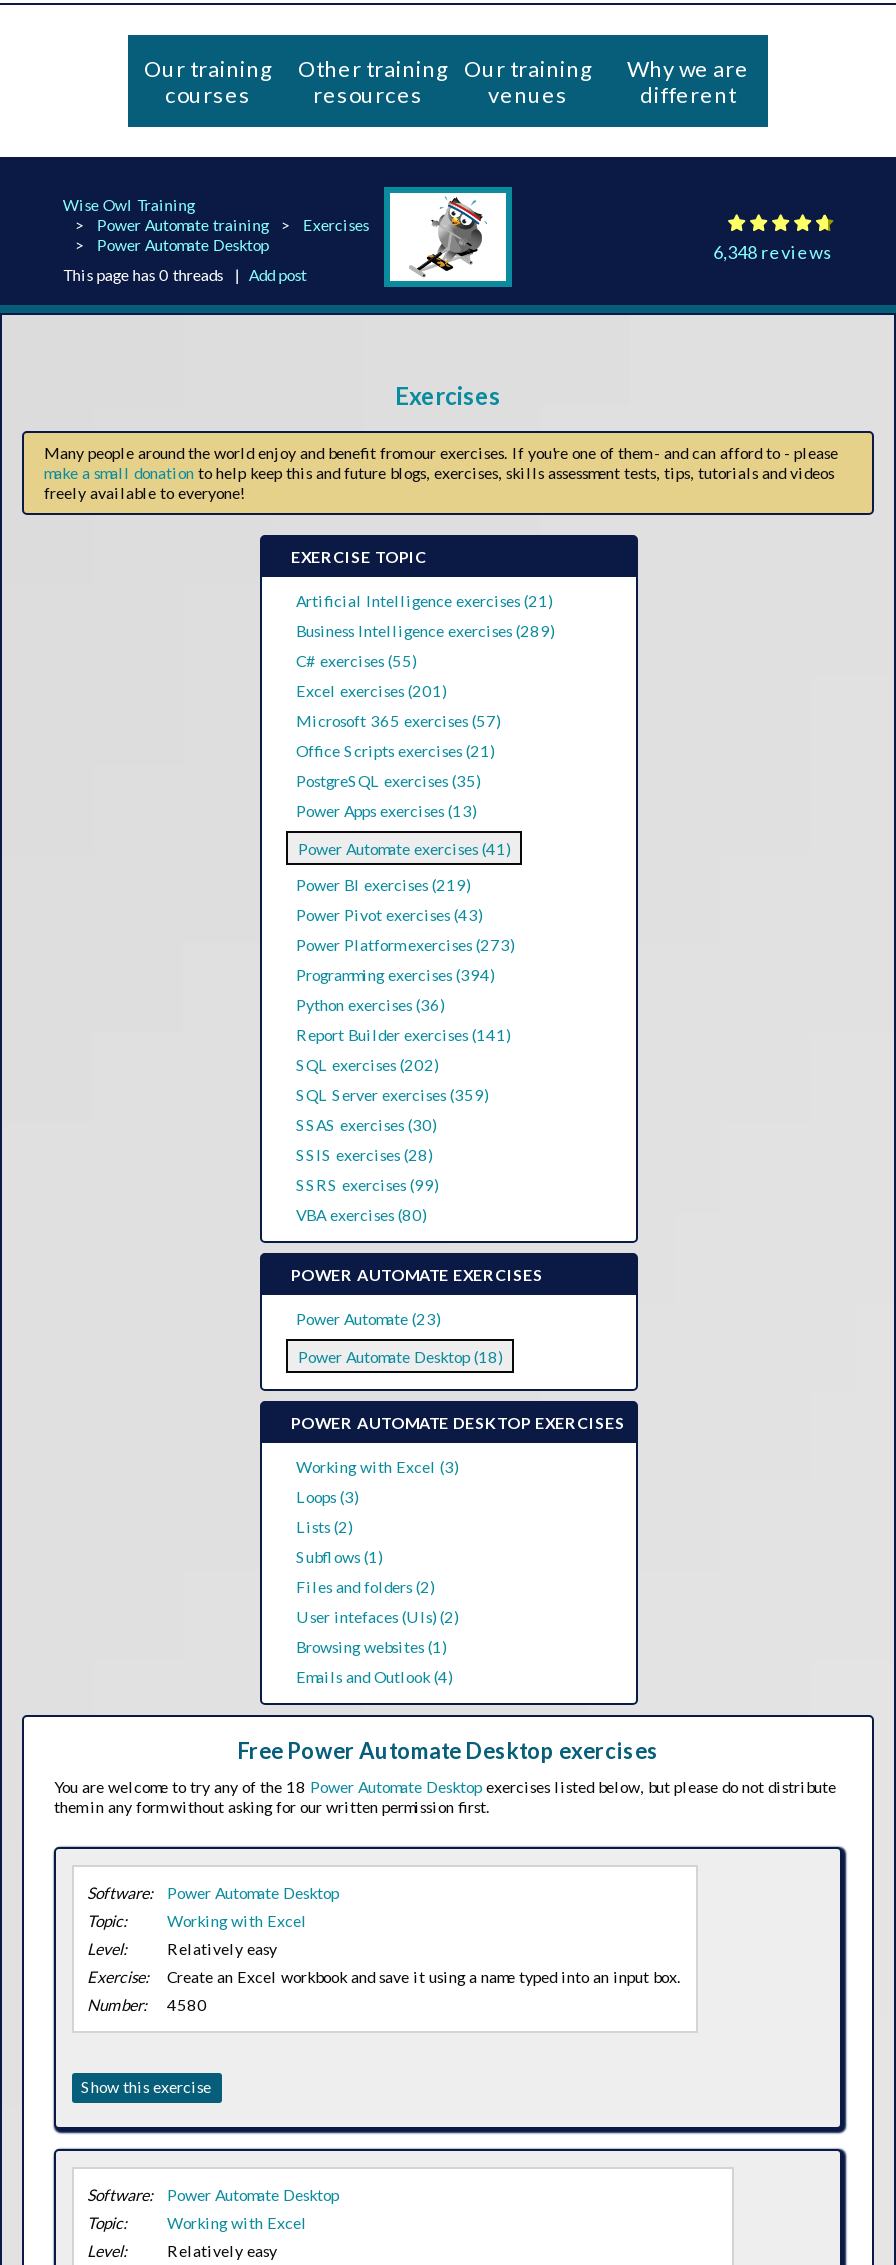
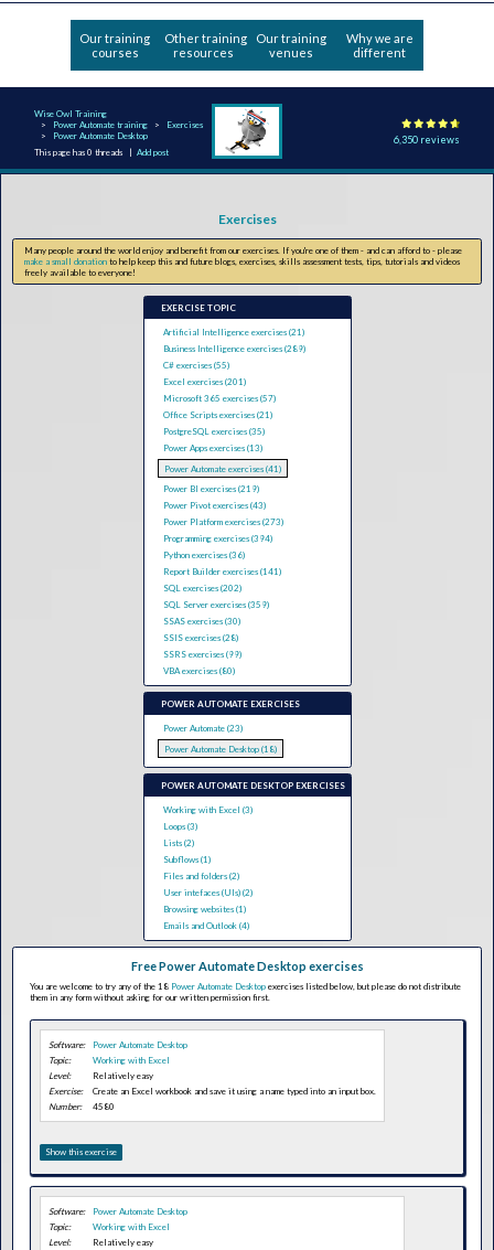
[713,241,833,263] 6,348 reviews -> [393,133,459,146] 6,350 reviews

